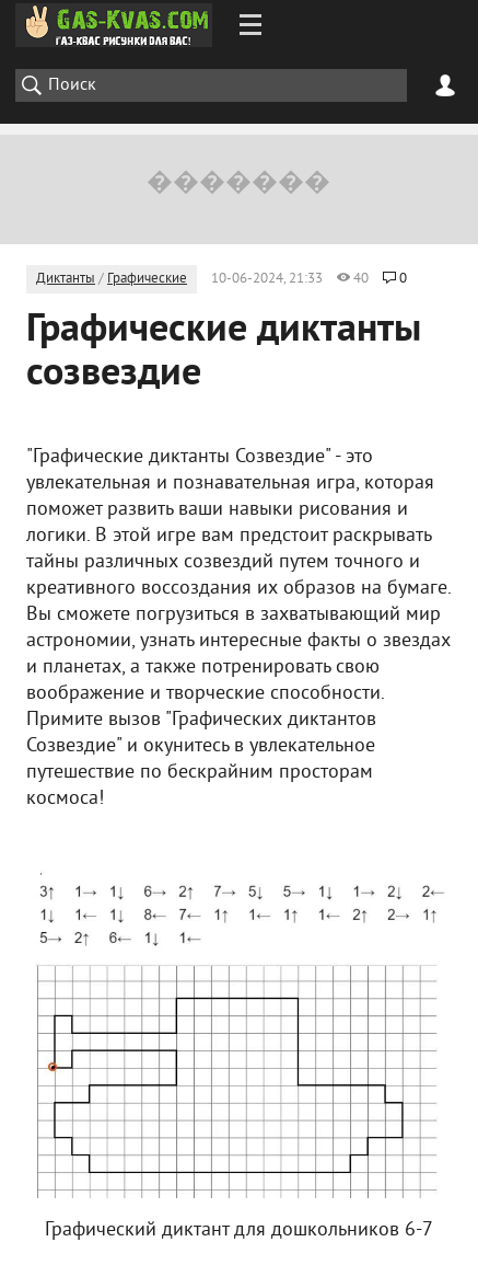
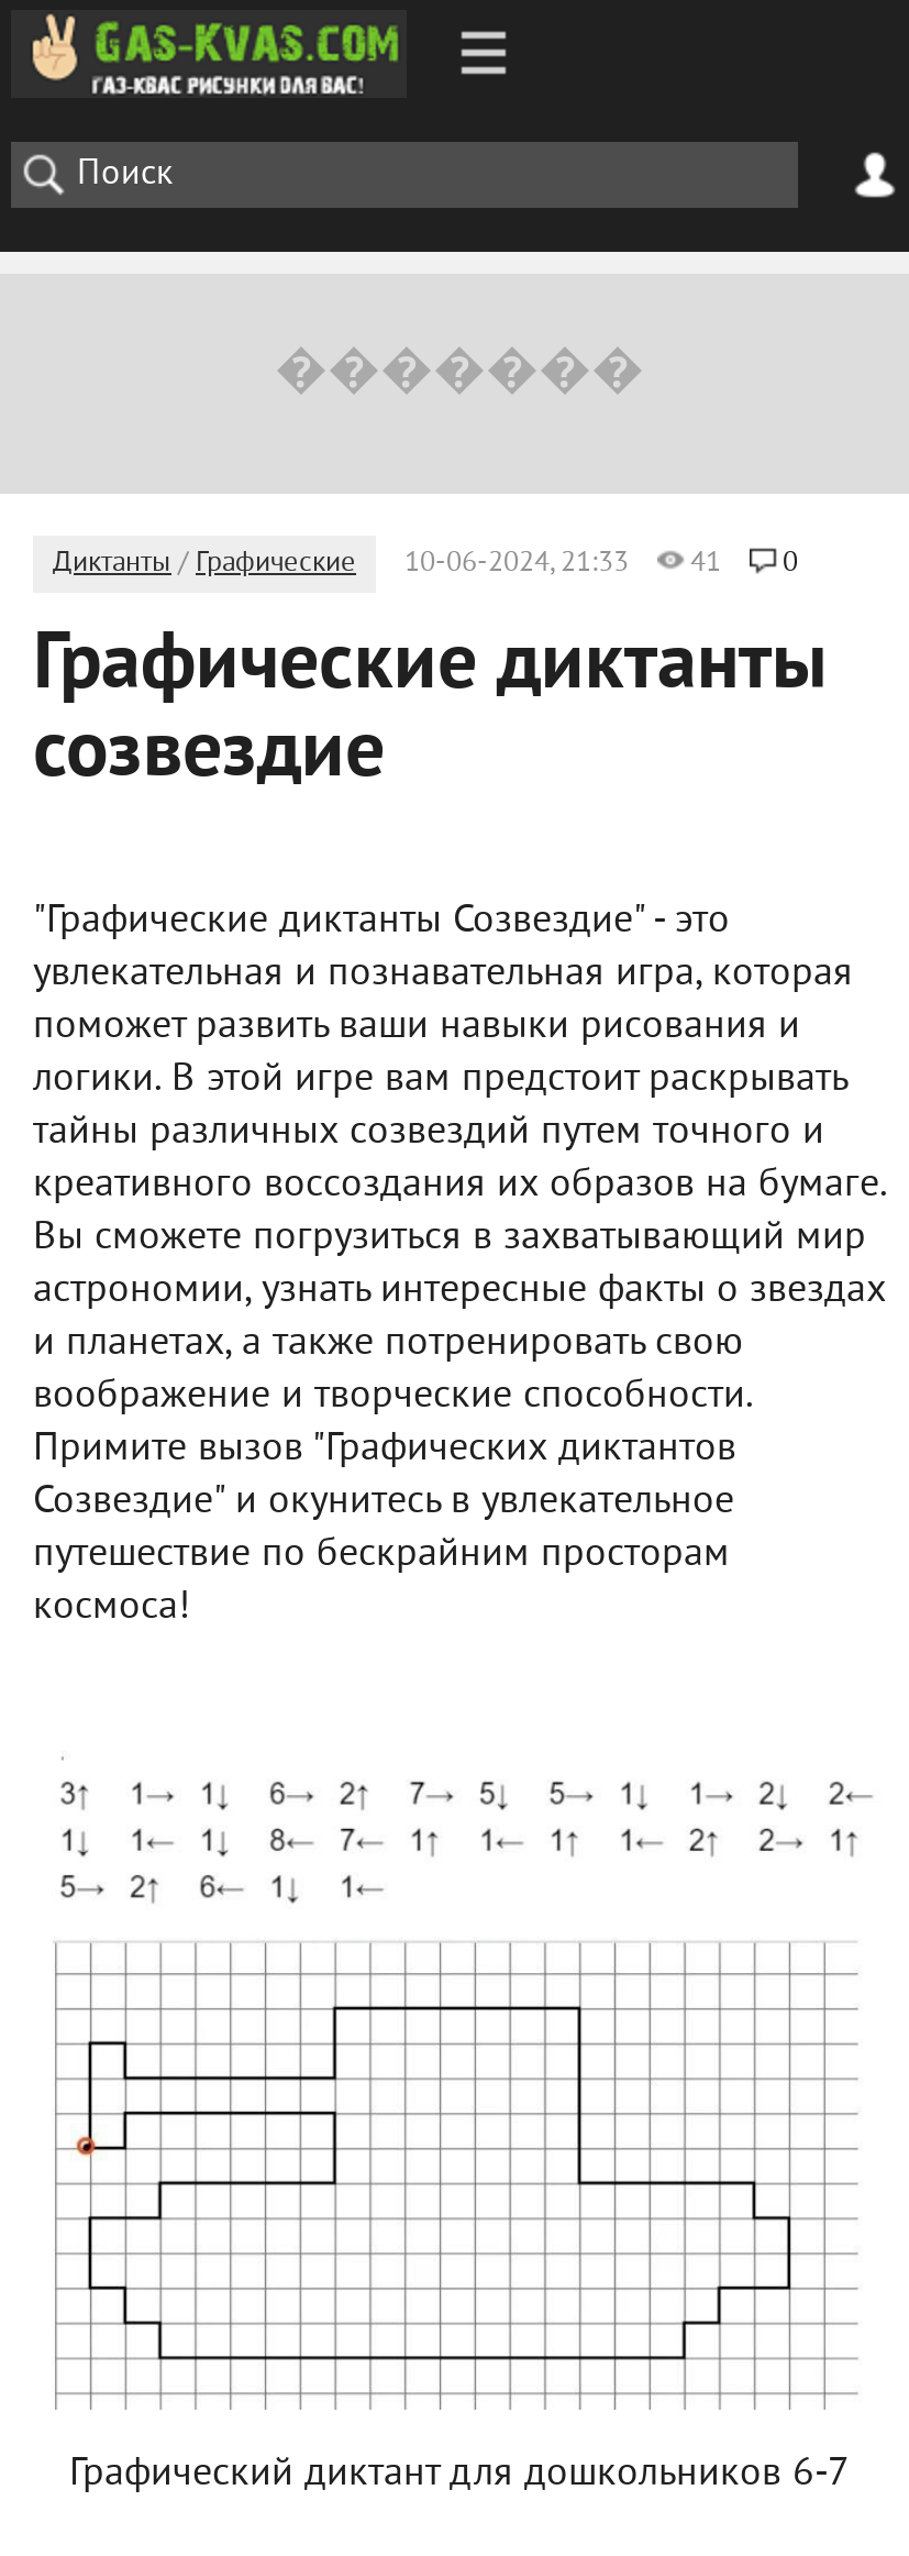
[36,271,407,288] Диктанты / Графические 10-06-2024, 21:33 40 0 -> [53,547,798,582] Диктанты / Графические 10-06-2024, 21:33 41 0

